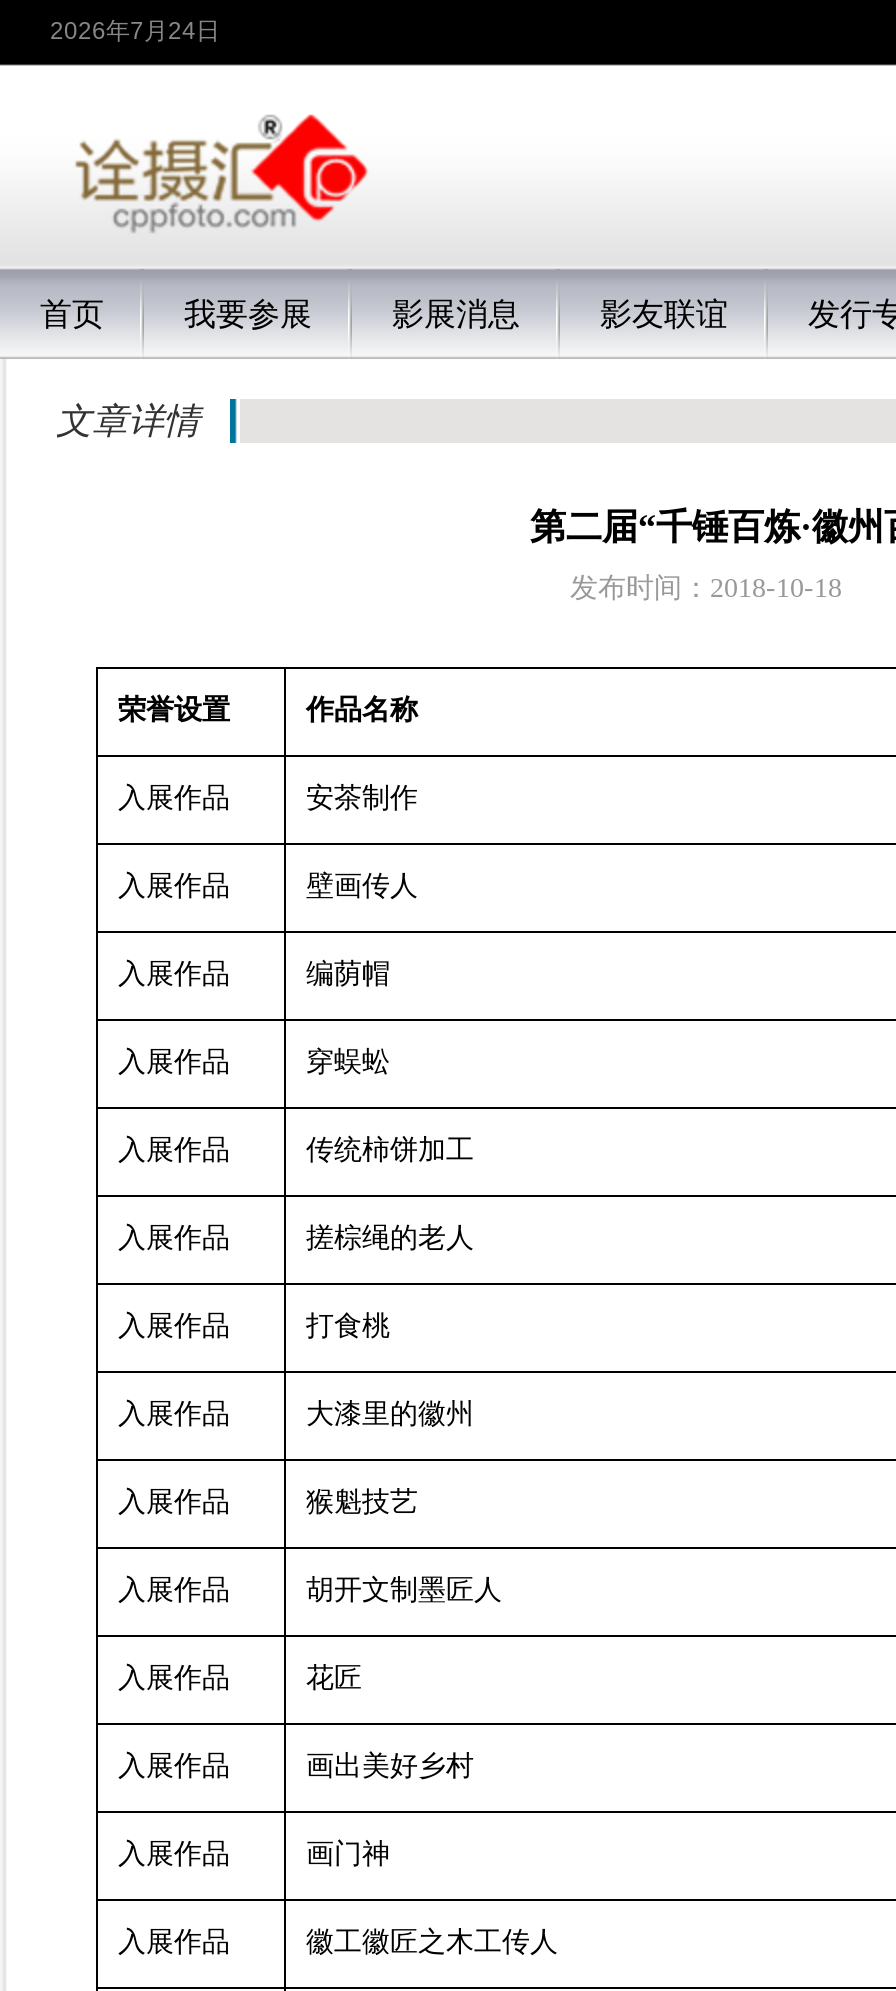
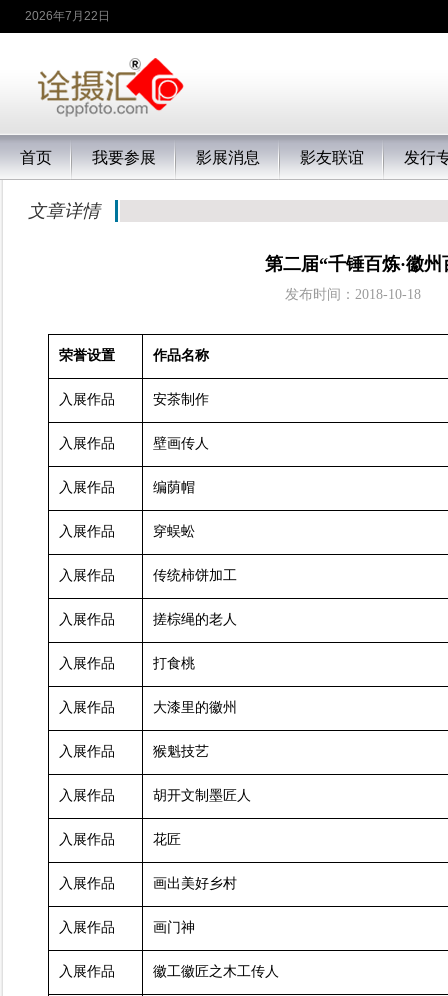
[50,17,220,45] 2026年7月24日 -> [25,9,110,23] 2026年7月22日

